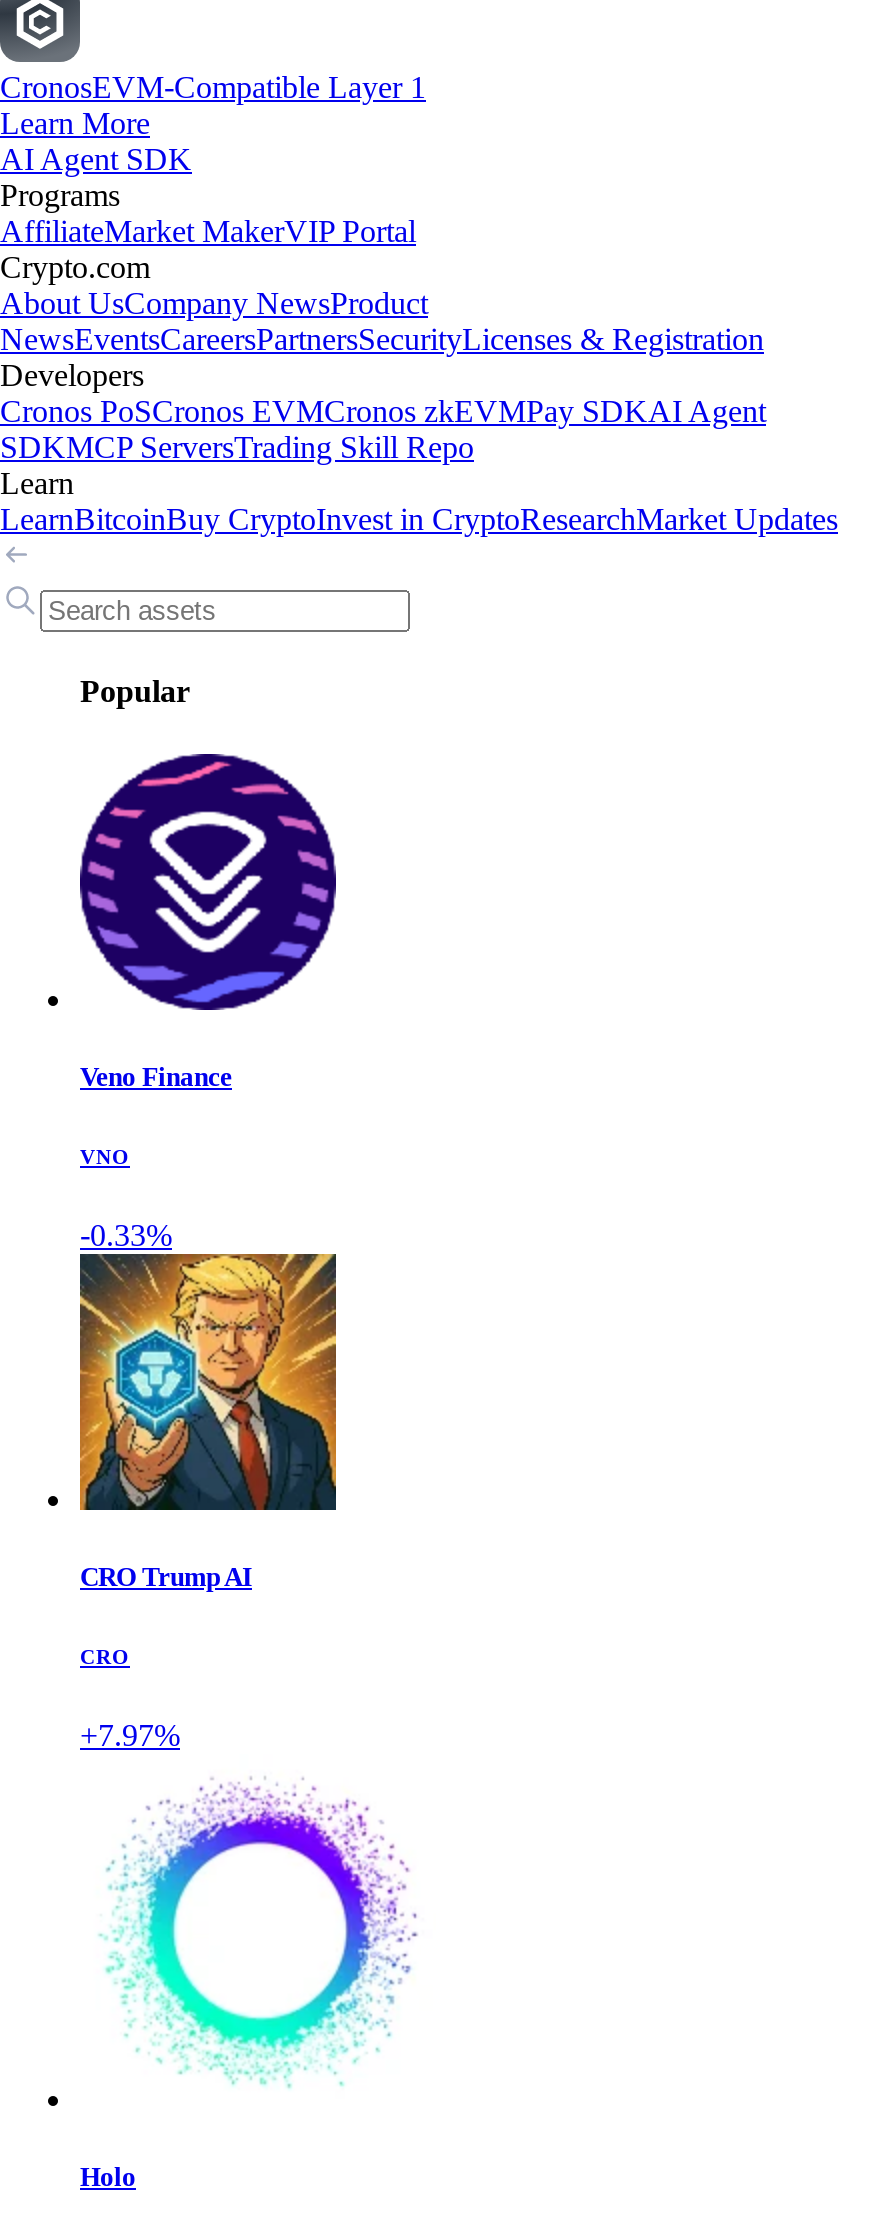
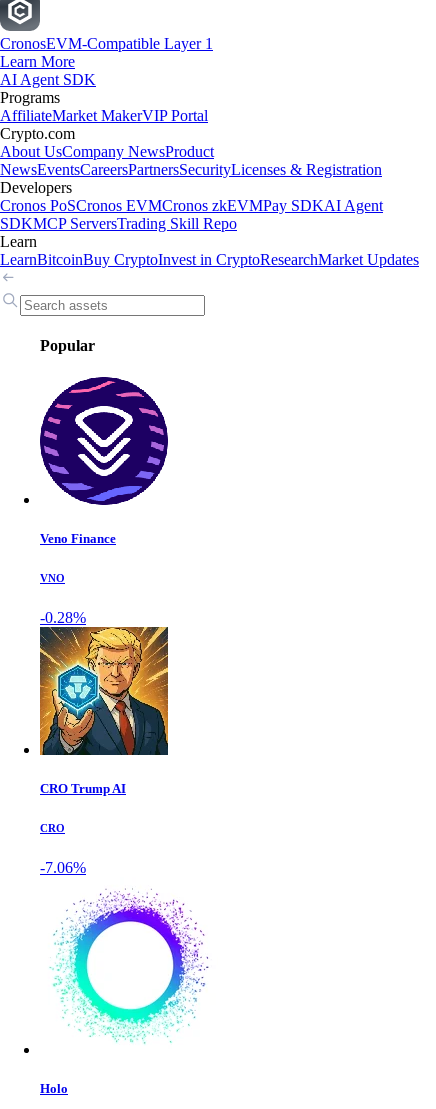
[80,1218,172,1252] -0.33% -> [40,609,86,626] -0.28%
[80,1718,180,1752] +7.97% -> [40,859,86,876] -7.06%

